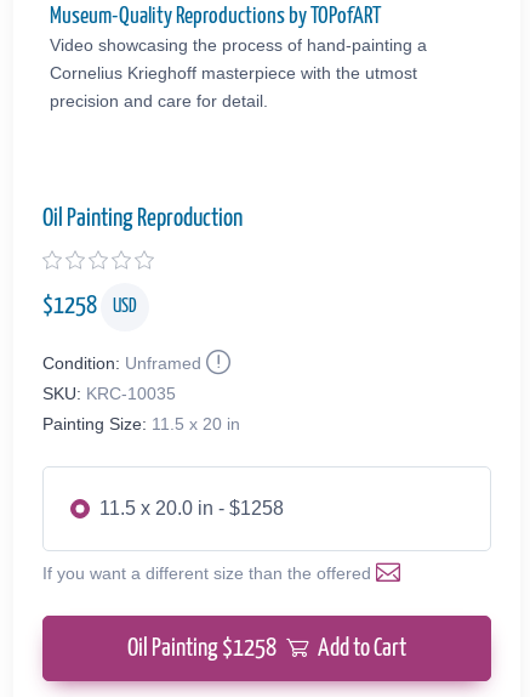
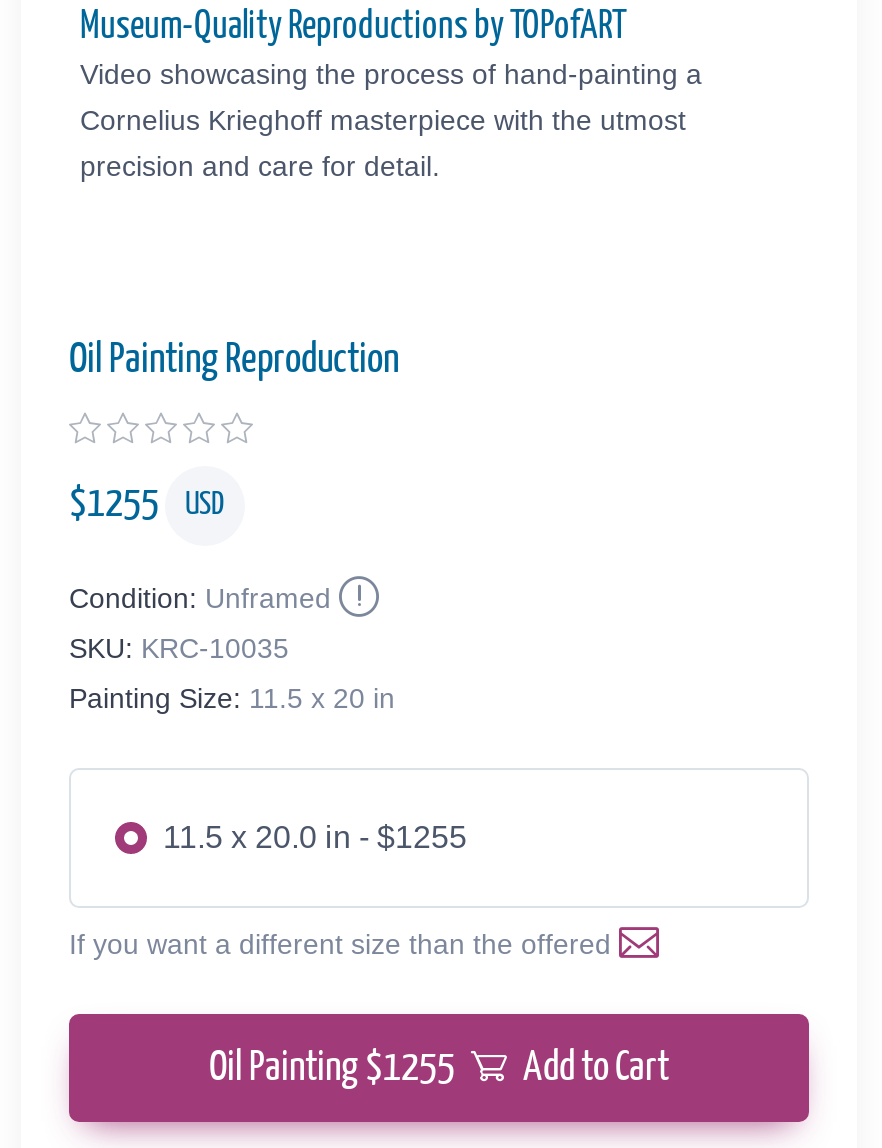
[42,294,137,319] $1258 USD -> [69,485,225,525] $1255 USD
[99,498,284,518] 11.5 x 20.0 in - $1258 -> [163,820,467,854] 11.5 x 20.0 in - $1255
[127,636,406,660] Oil Painting $1258 Add to Cart -> [209,1048,669,1088] Oil Painting $1255 Add to Cart

